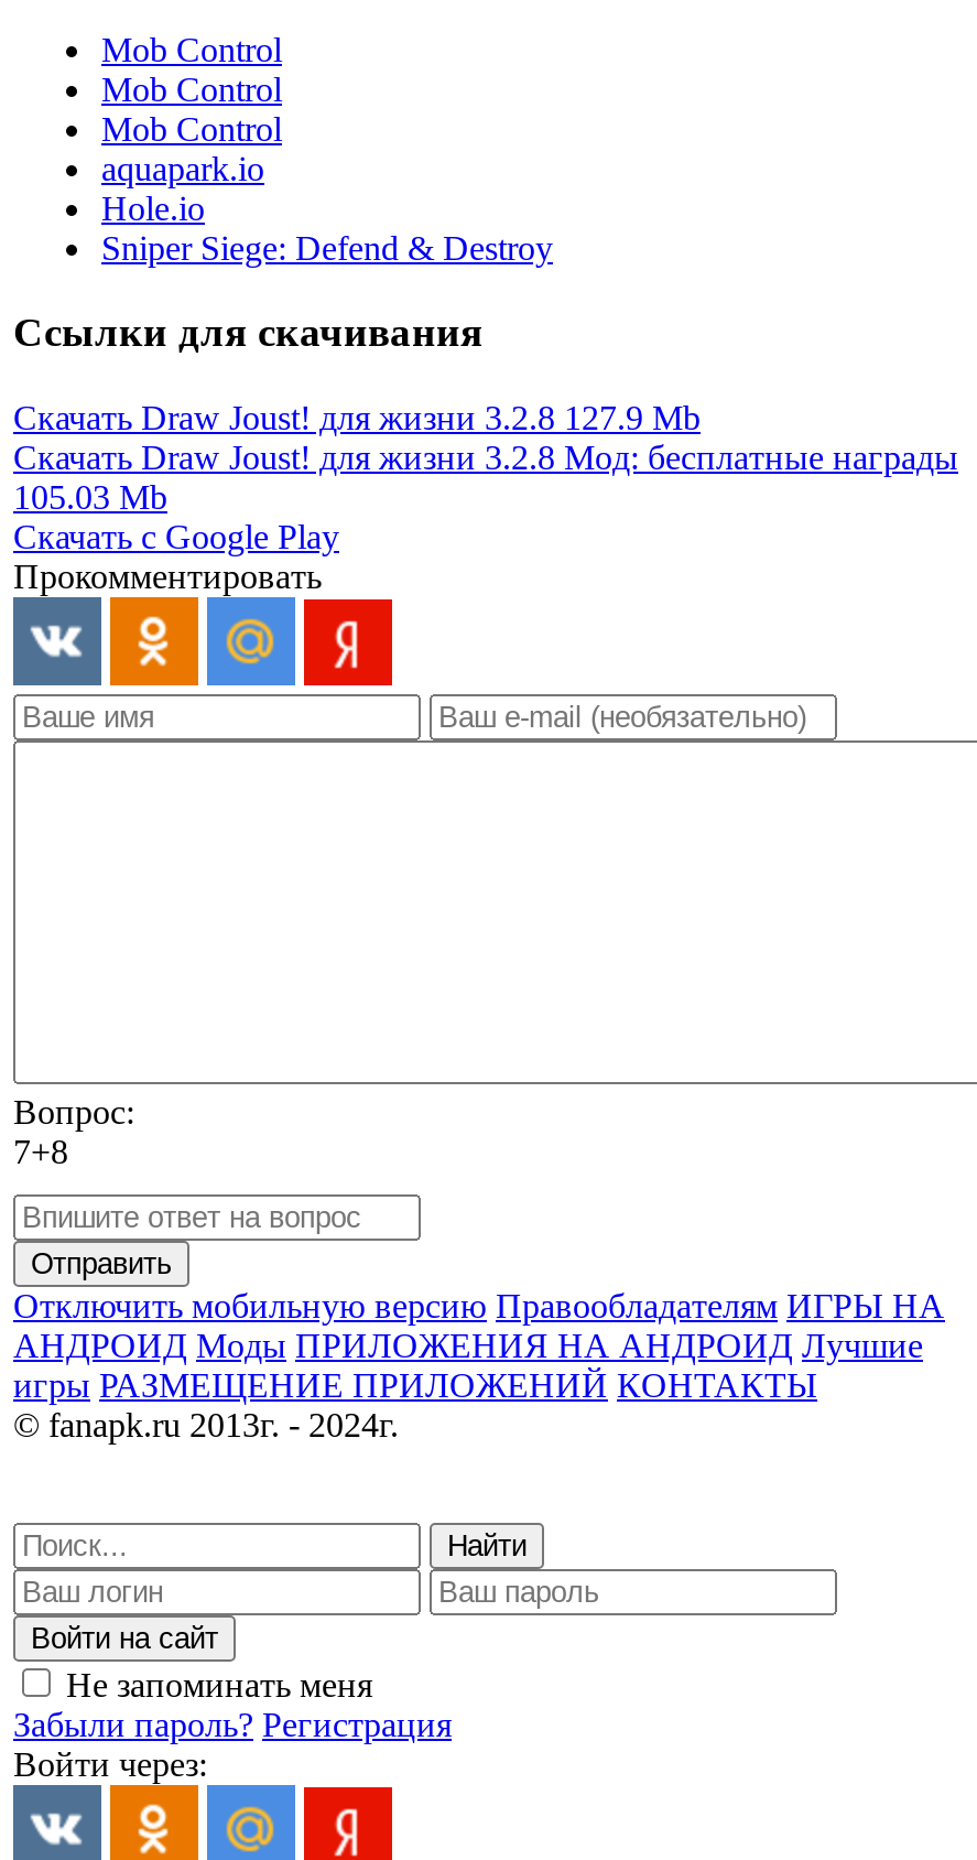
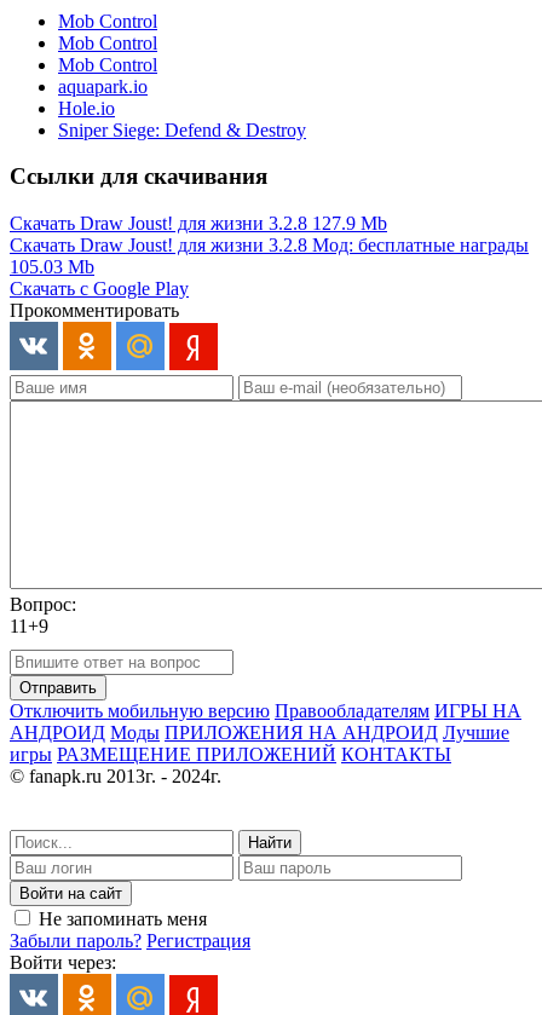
[13,1133,68,1170] 7+8 -> [10,616,48,636] 11+9

